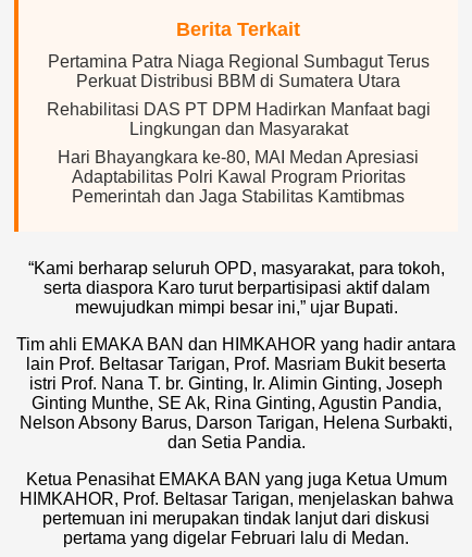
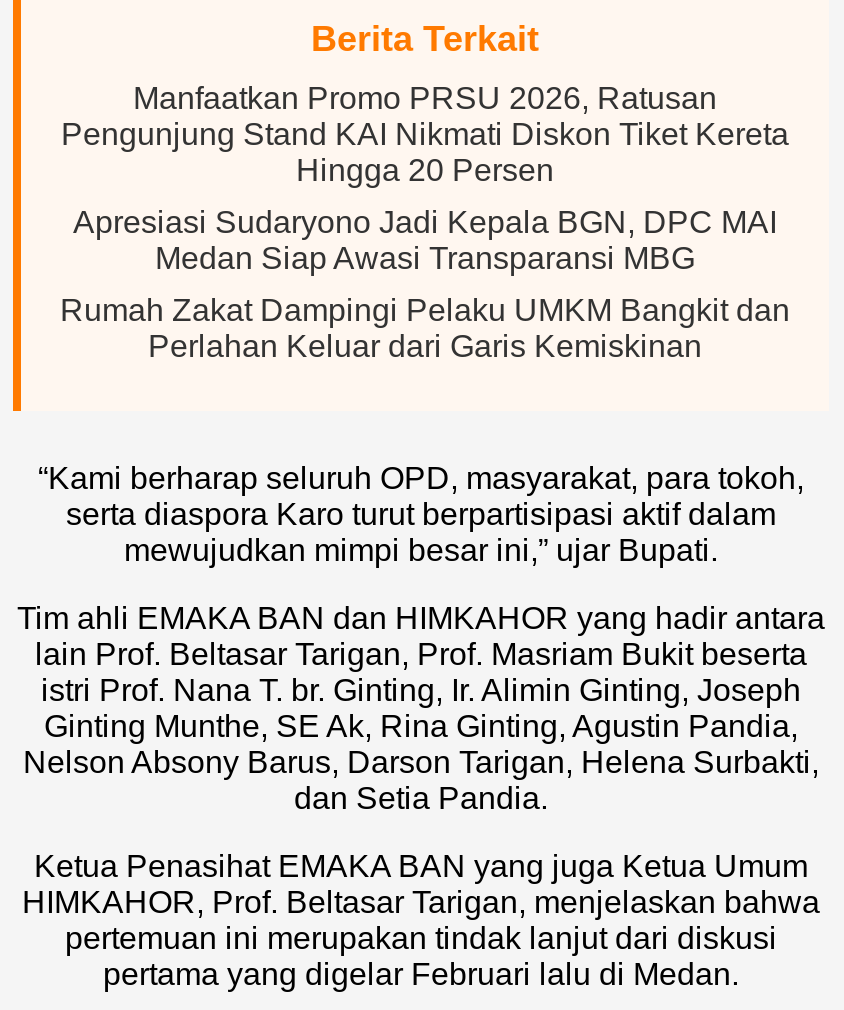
[47,52,429,90] Pertamina Patra Niaga Regional Sumbagut Terus | Perkuat Distribusi BBM di Sumatera Utara -> [61,81,789,187] Manfaatkan Promo PRSU 2026, Ratusan | Pengunjung Stand KAI Nikmati Diskon Tiket Kereta | Hingga 20 Persen
[46,100,430,138] Rehabilitasi DAS PT DPM Hadirkan Manfaat bagi | Lingkungan dan Masyarakat -> [73,205,777,275] Apresiasi Sudaryono Jadi Kepala BGN, DPC MAI | Medan Siap Awasi Transparansi MBG
[58,148,419,205] Hari Bhayangkara ke-80, MAI Medan Apresiasi | Adaptabilitas Polri Kawal Program Prioritas | Pemerintah dan Jaga Stabilitas Kamtibmas -> [60,293,790,363] Rumah Zakat Dampingi Pelaku UMKM Bangkit dan | Perlahan Keluar dari Garis Kemiskinan

